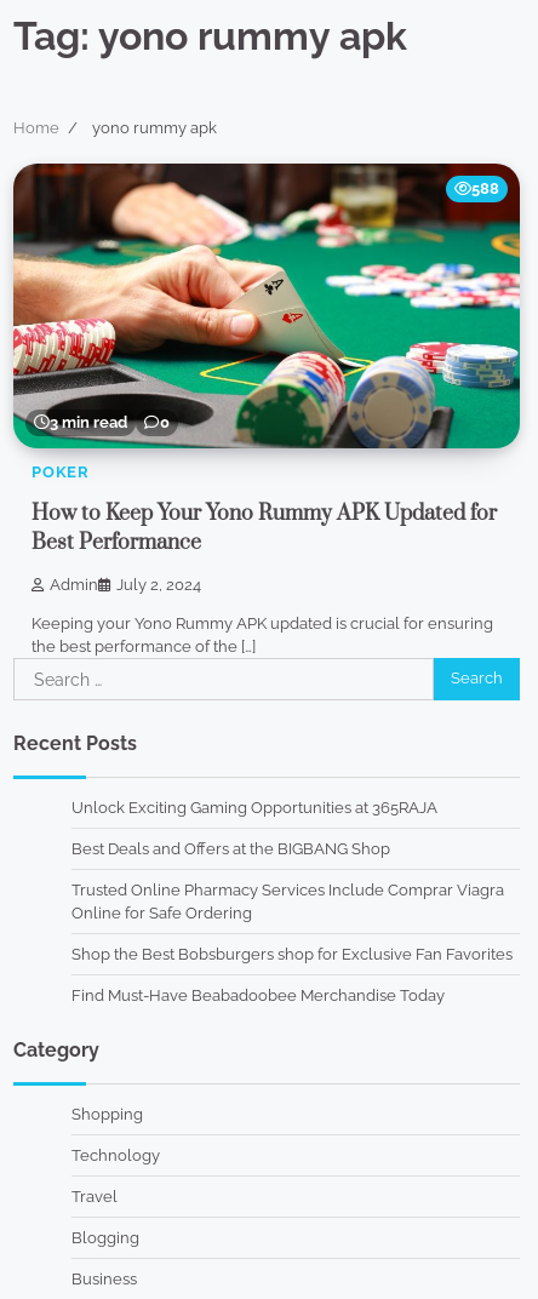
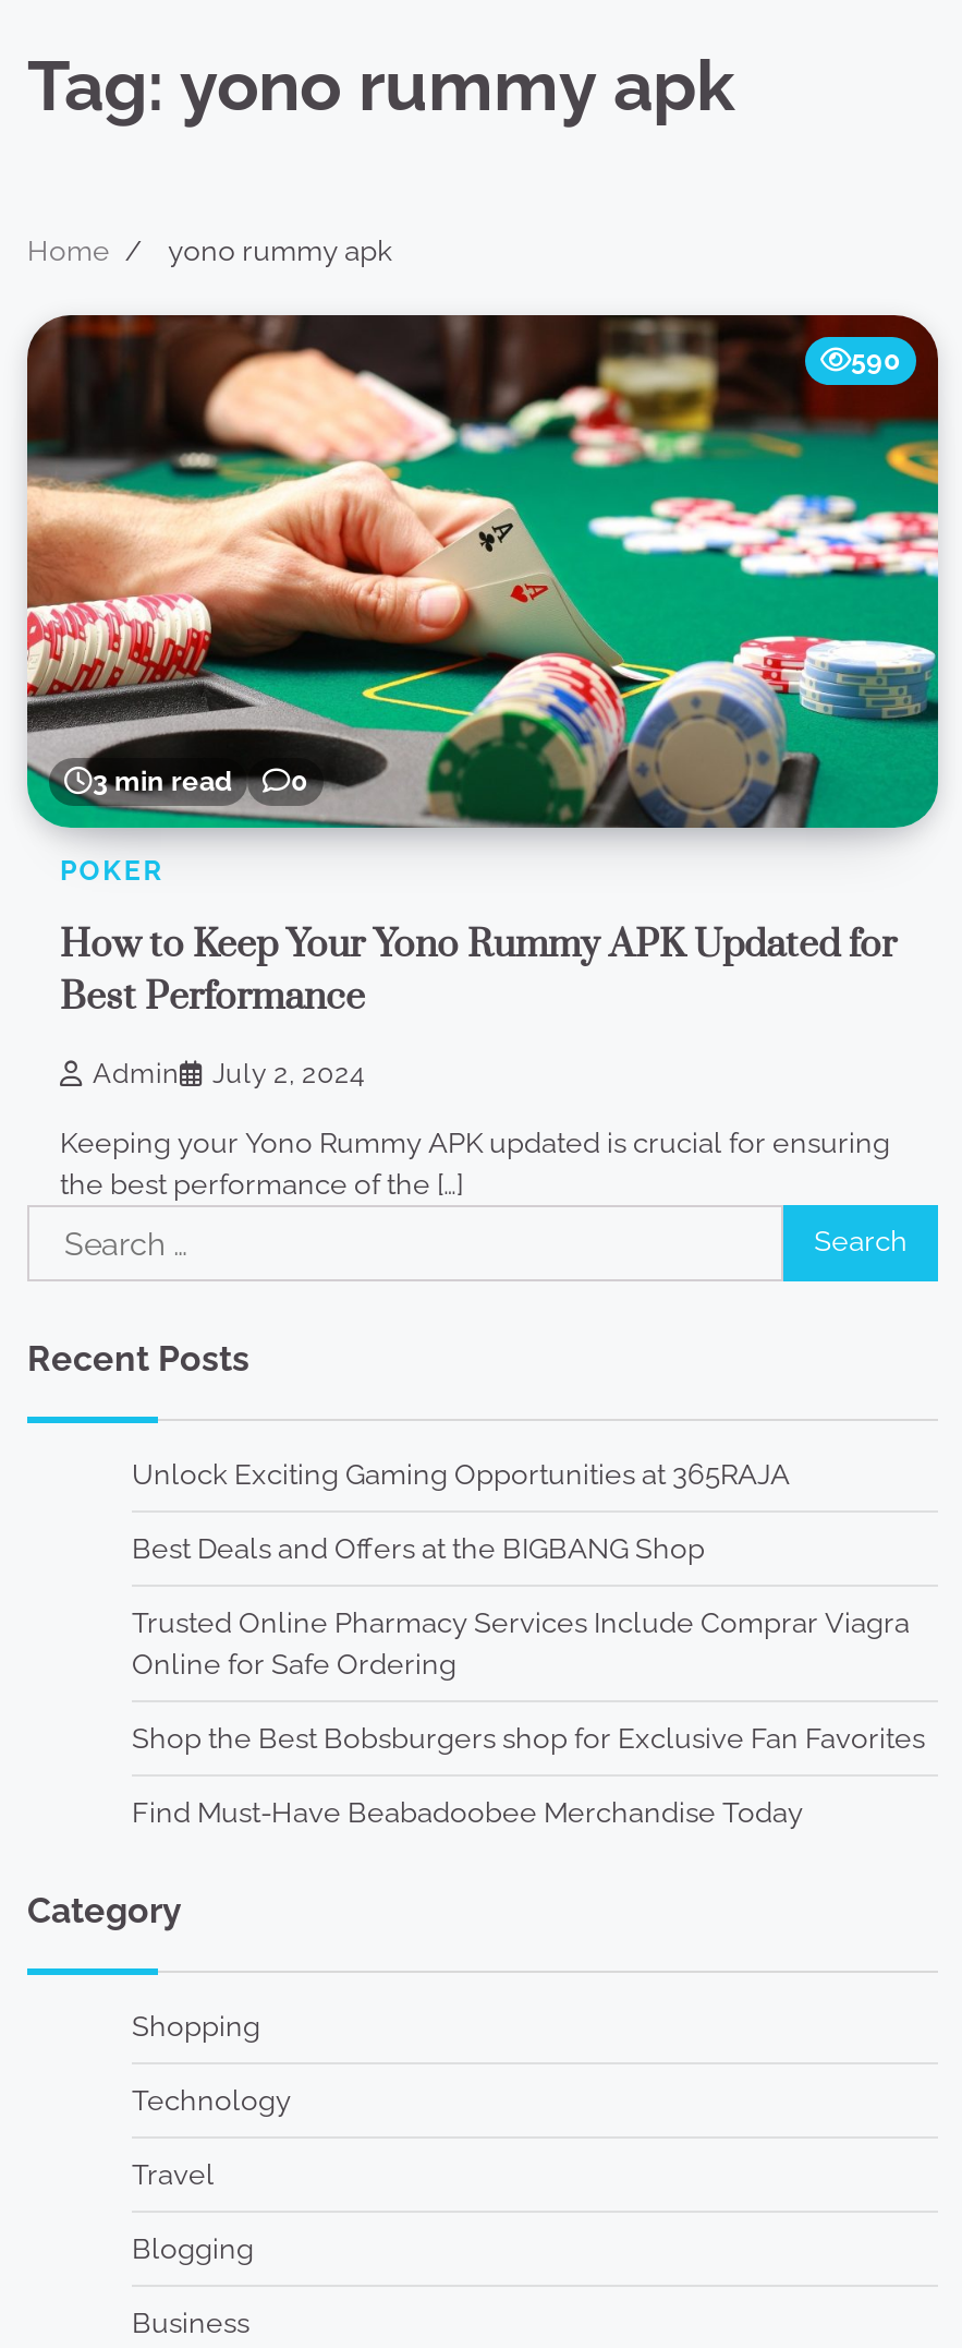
[471,179,499,197] 588 -> [851,343,901,376] 590

